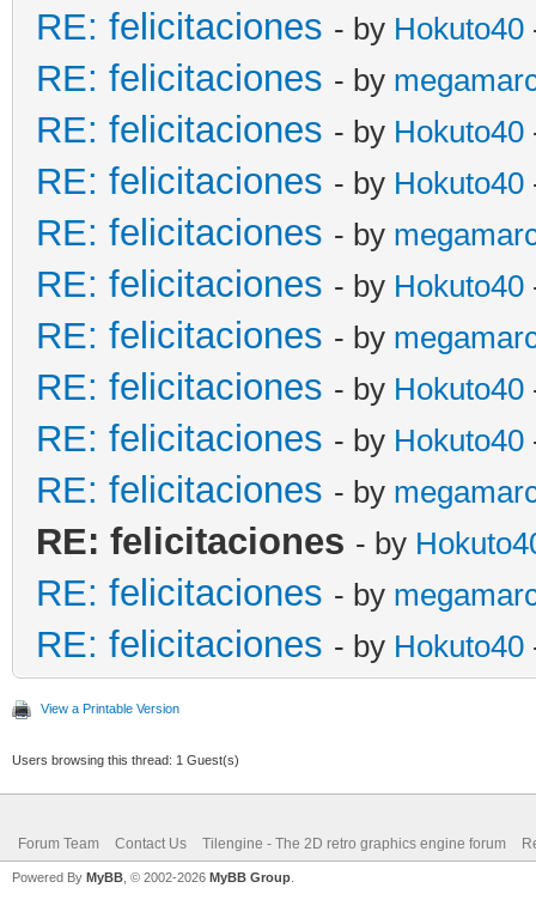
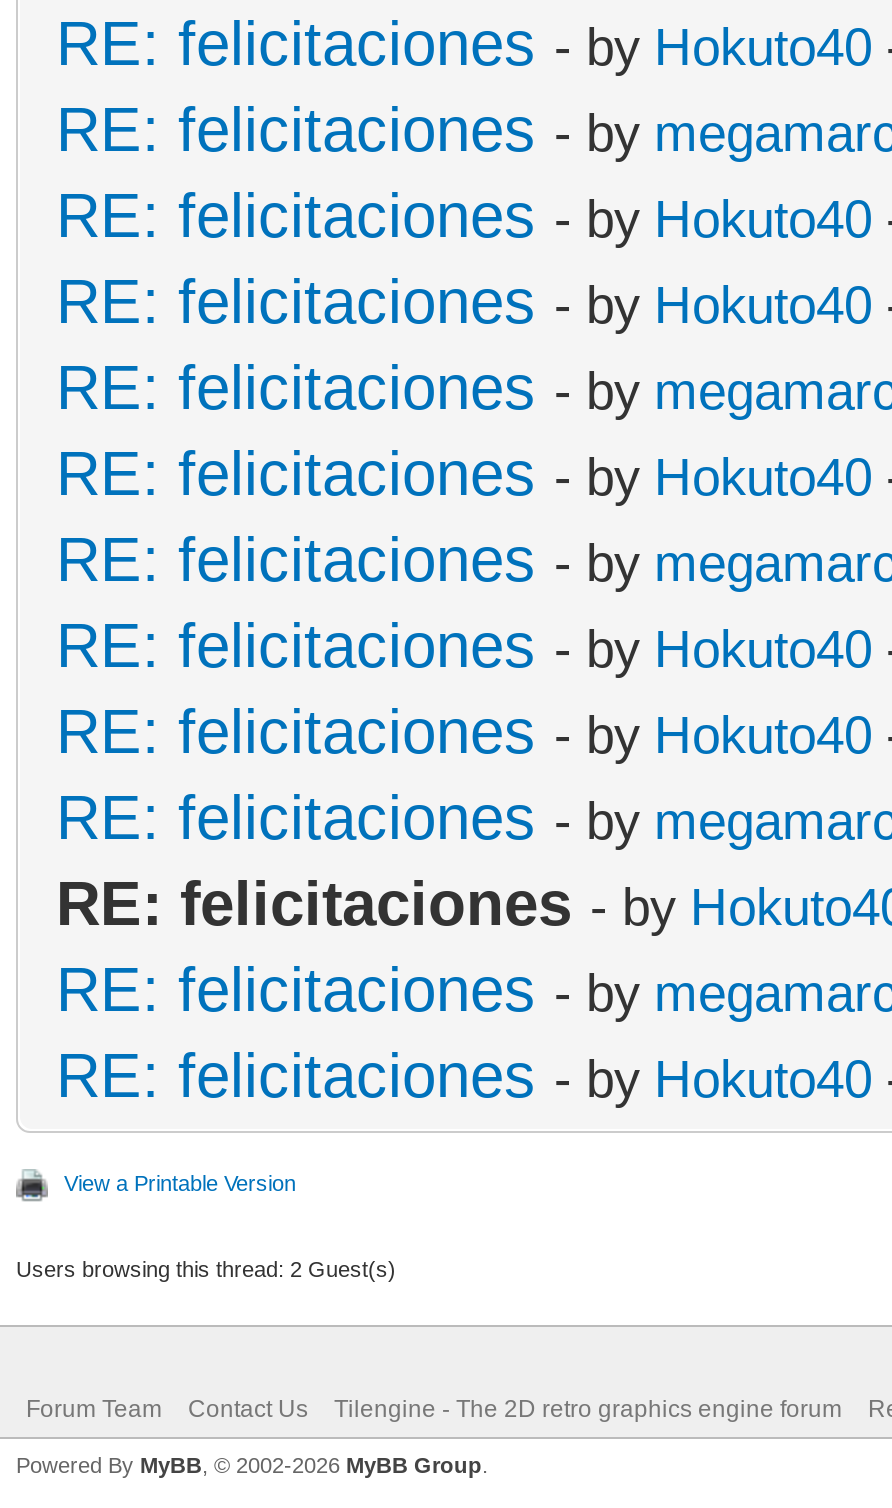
[12,753,239,767] Users browsing this thread: 1 Guest(s) -> [16,1257,396,1281] Users browsing this thread: 2 Guest(s)

